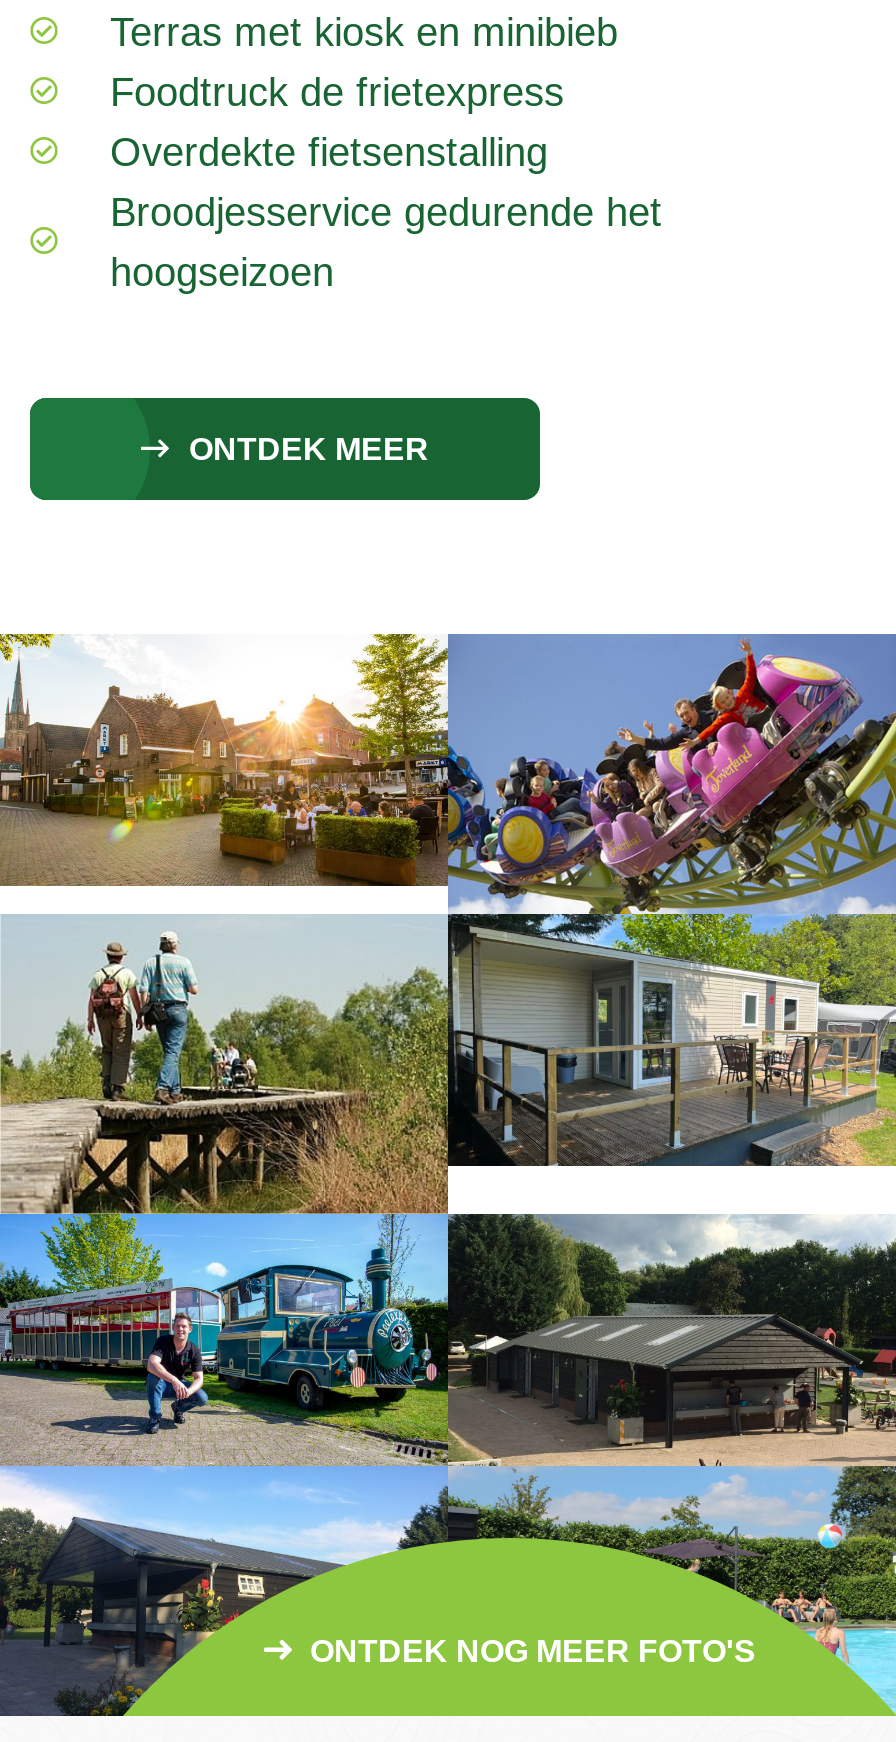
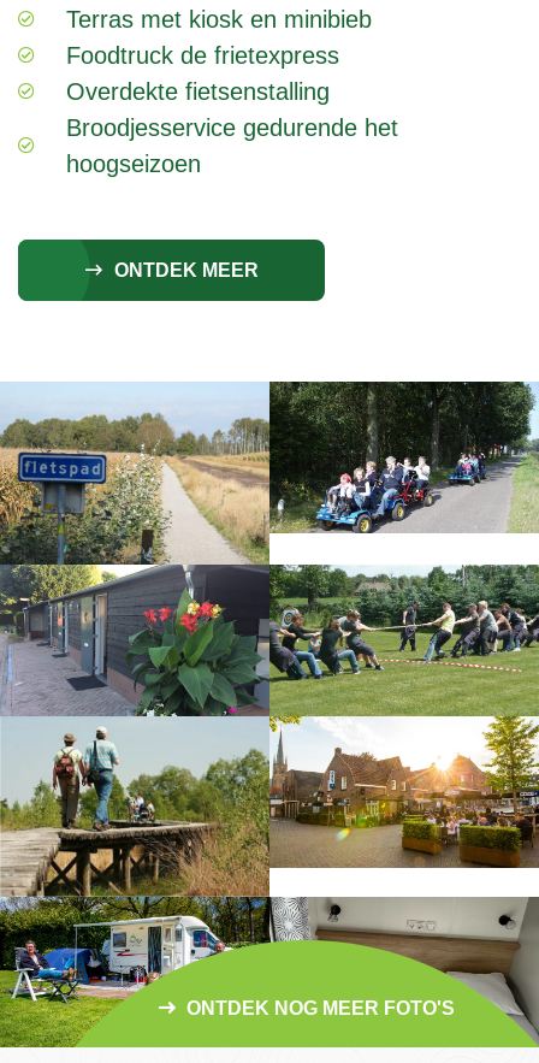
[6,632,890,1718] [image] -> [4,380,535,1049] [image]

